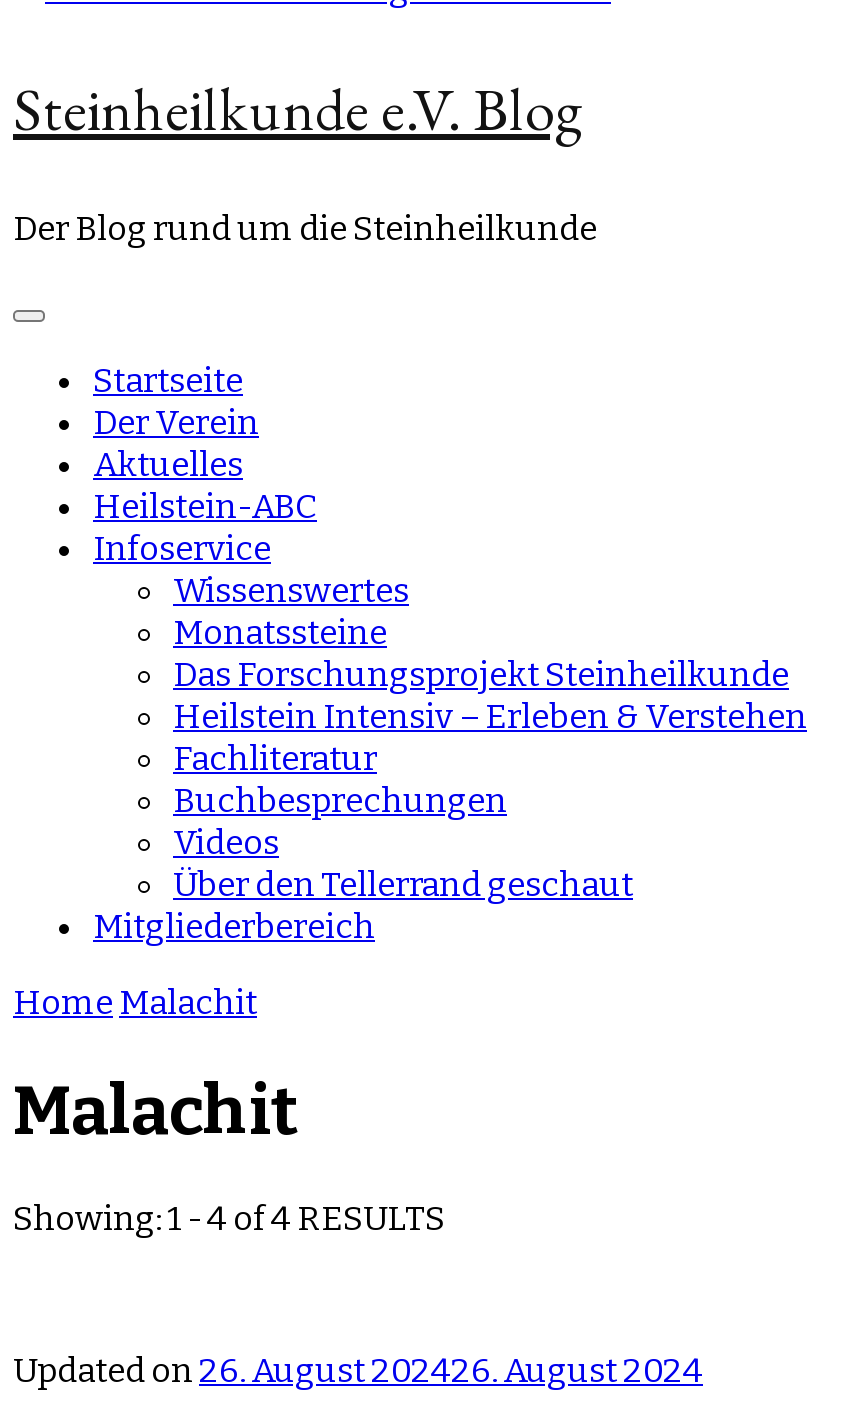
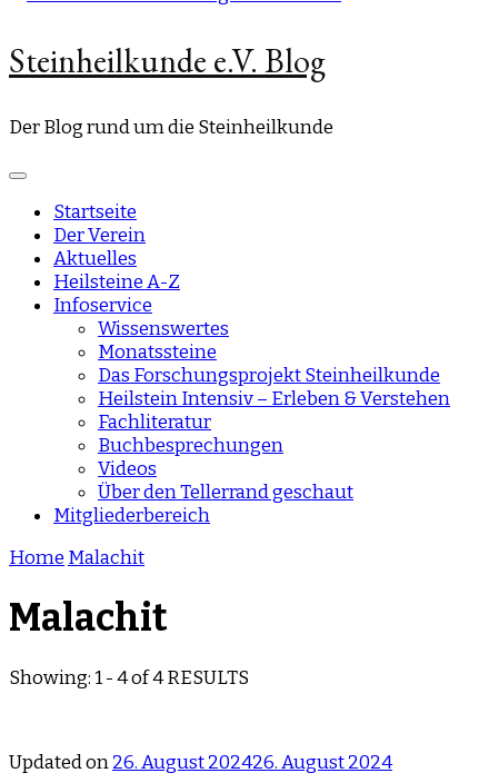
[93,486,317,528] Heilstein-ABC -> [53,270,180,294] Heilsteine A-Z

